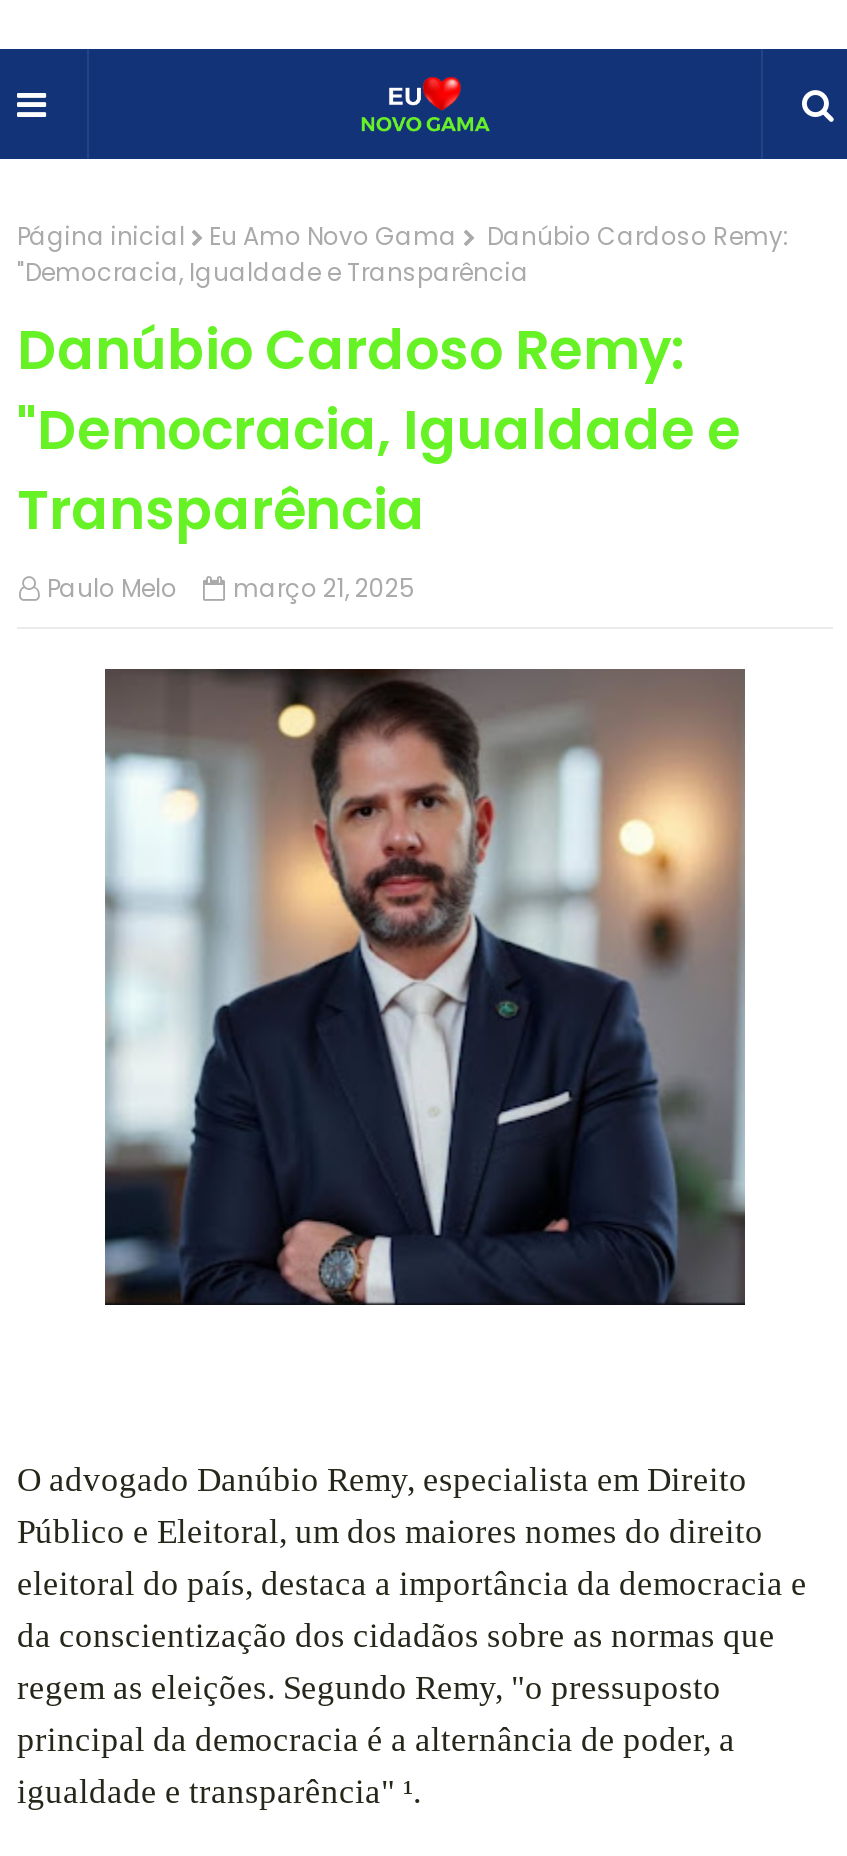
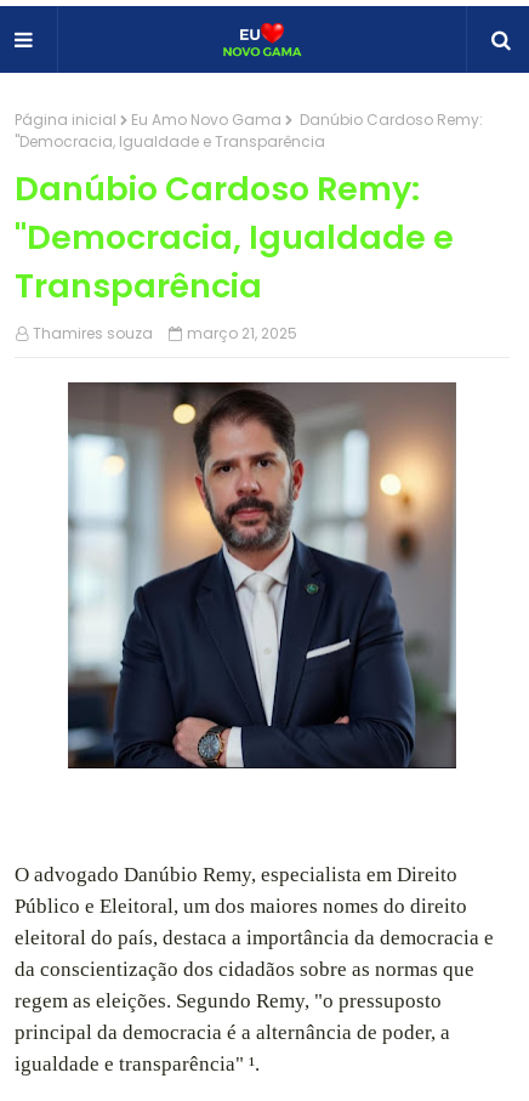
[47,571,177,605] Paulo Melo -> [33,323,153,344] Thamires souza

